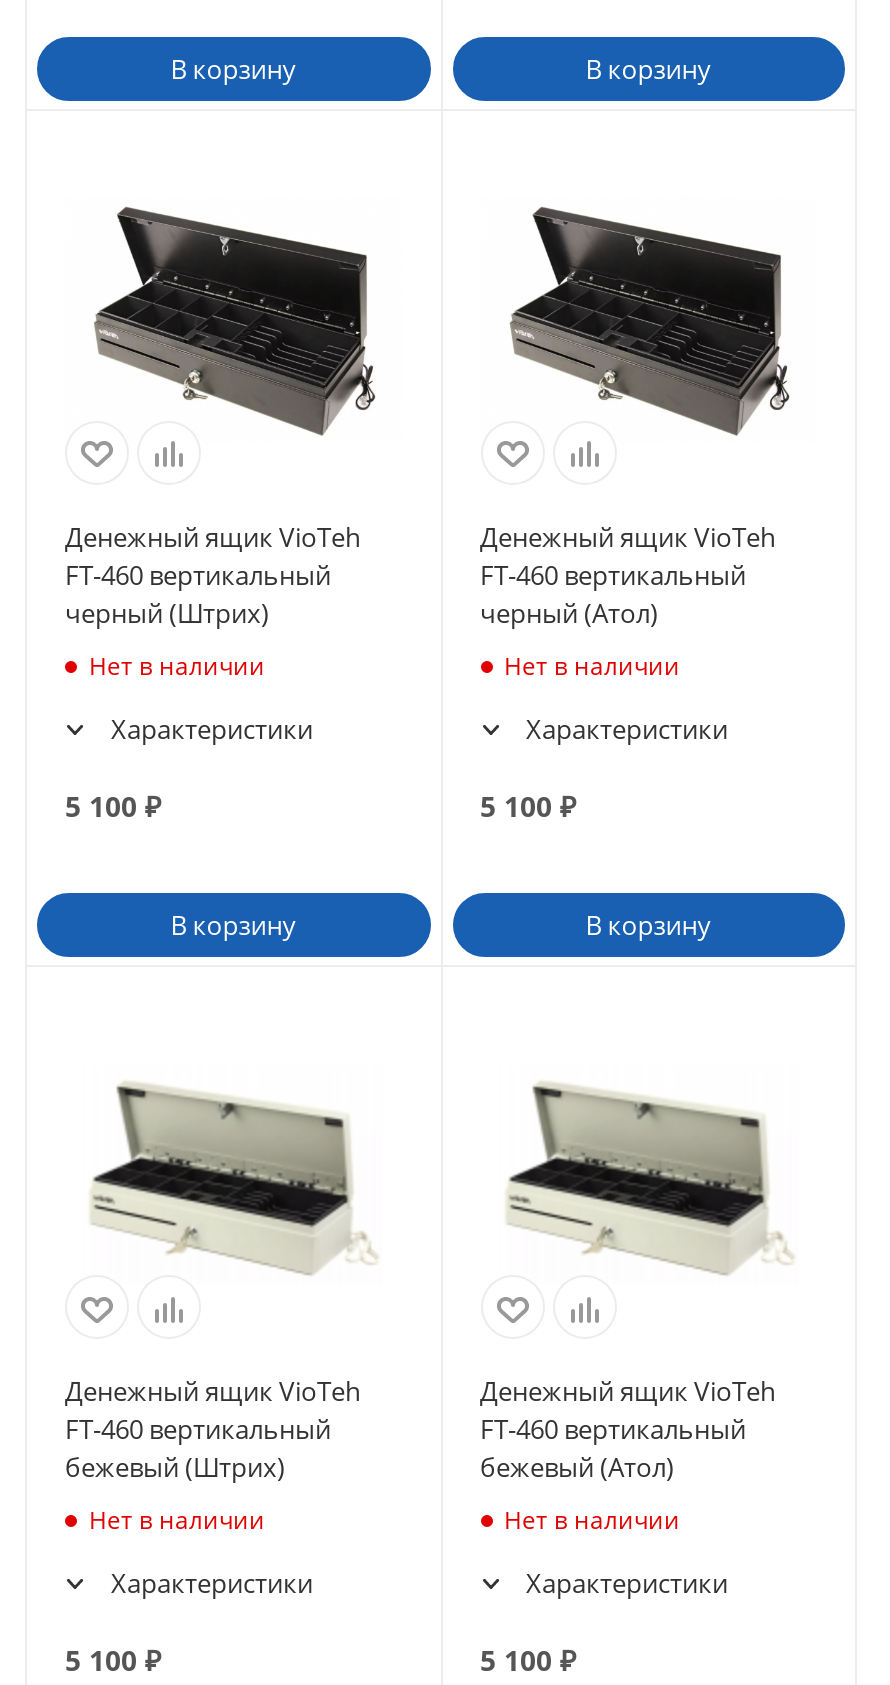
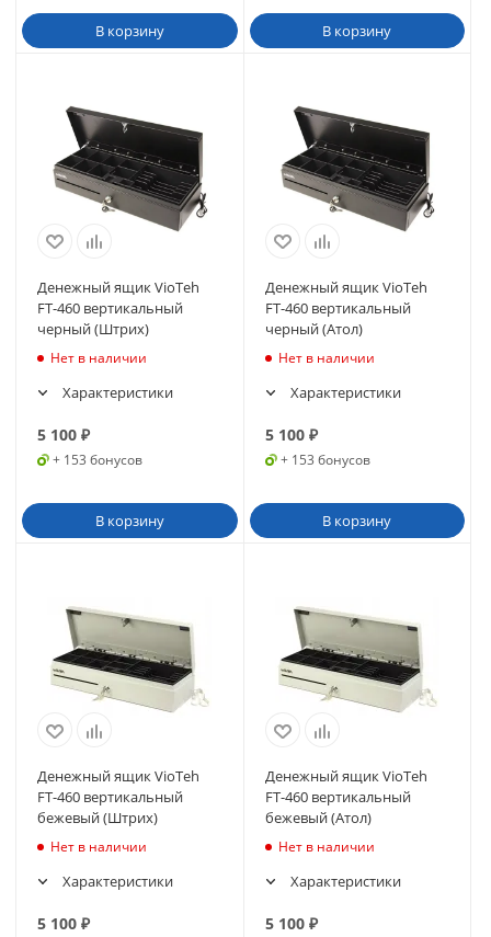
none -> [53,450,142,469] + 153 бонусов
none -> [280,450,370,469] + 153 бонусов

